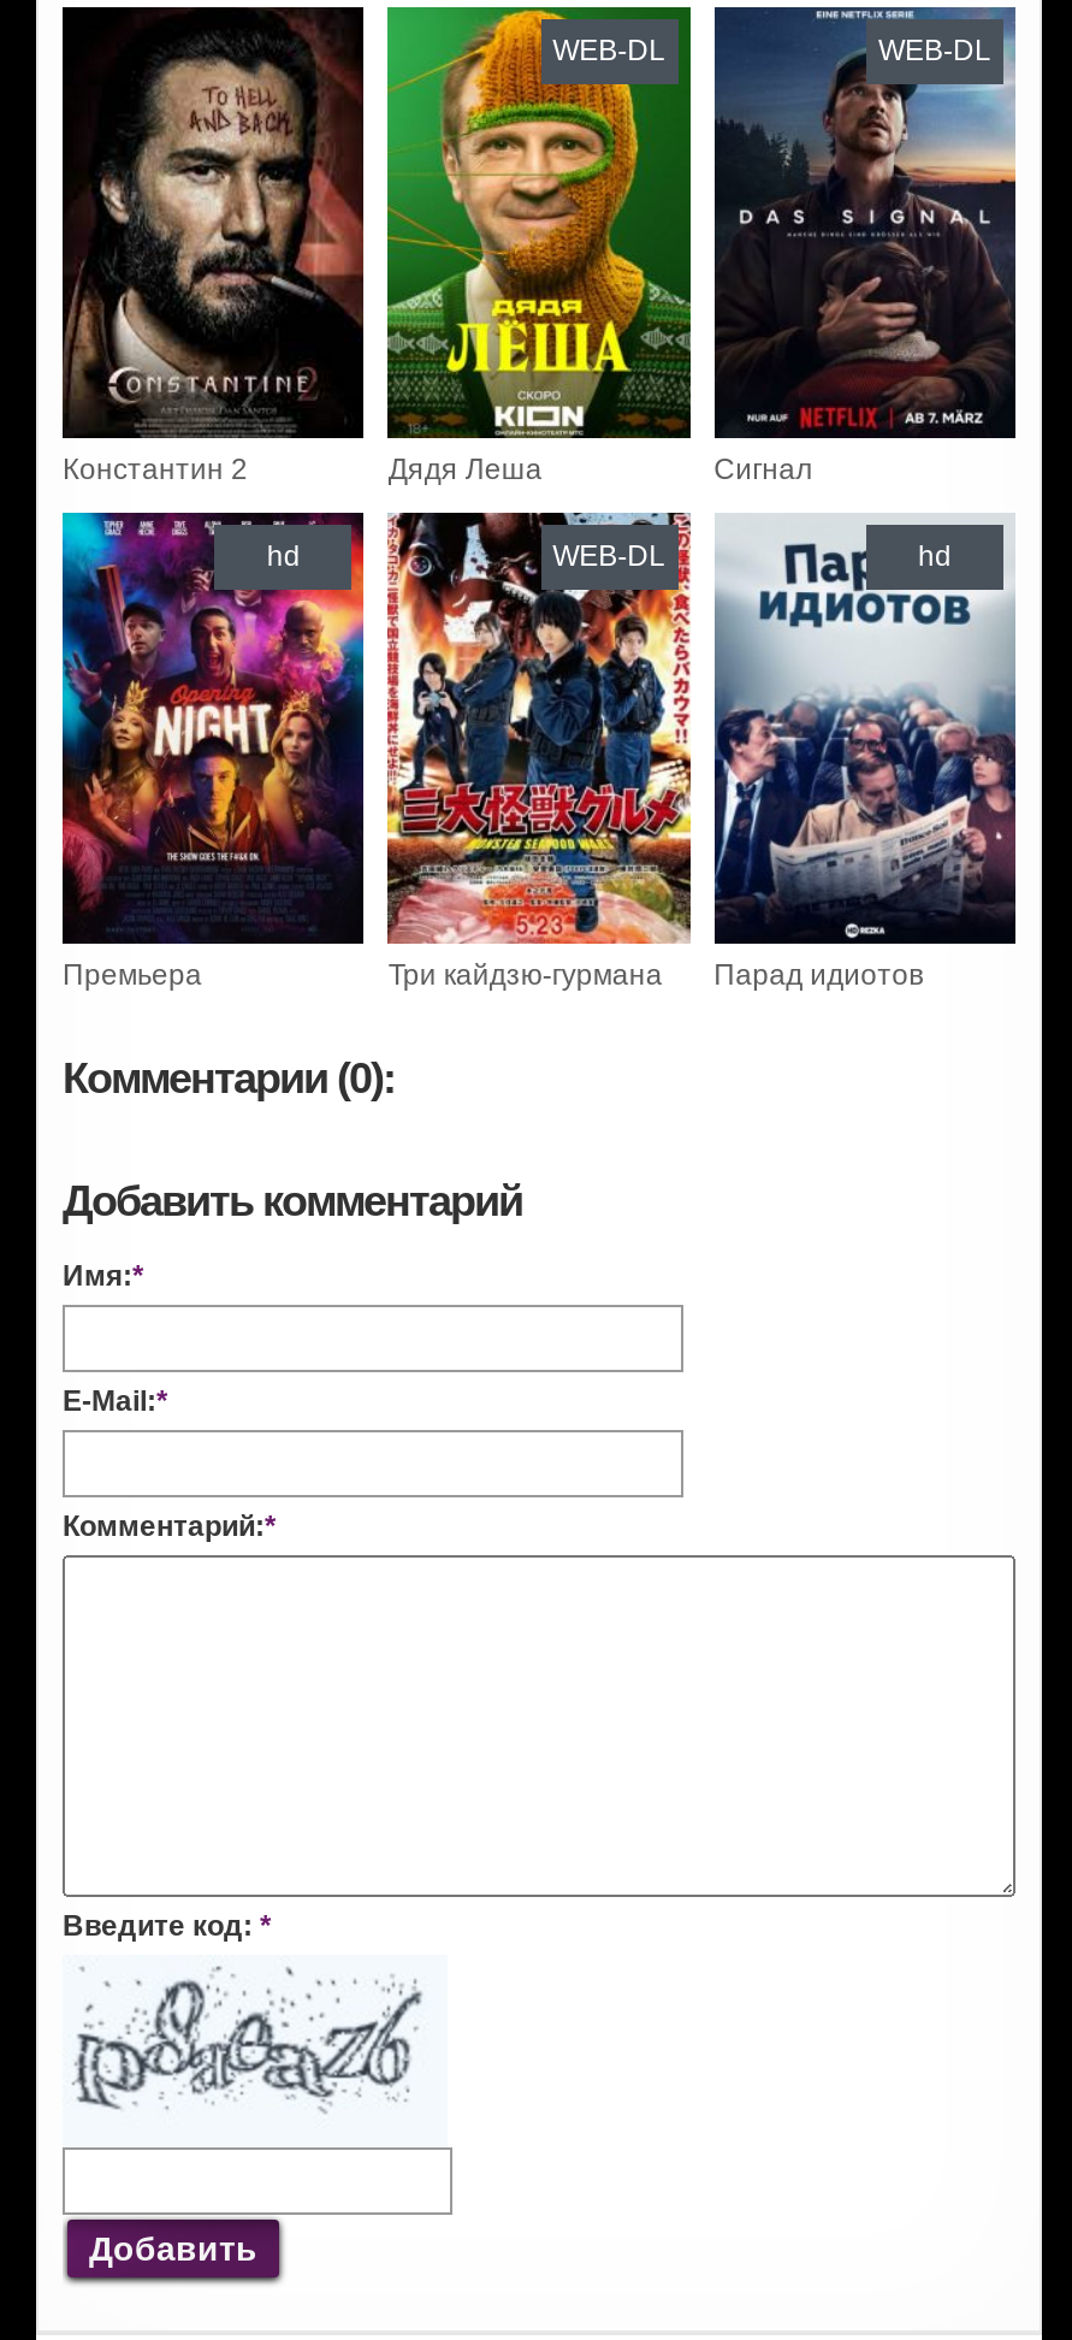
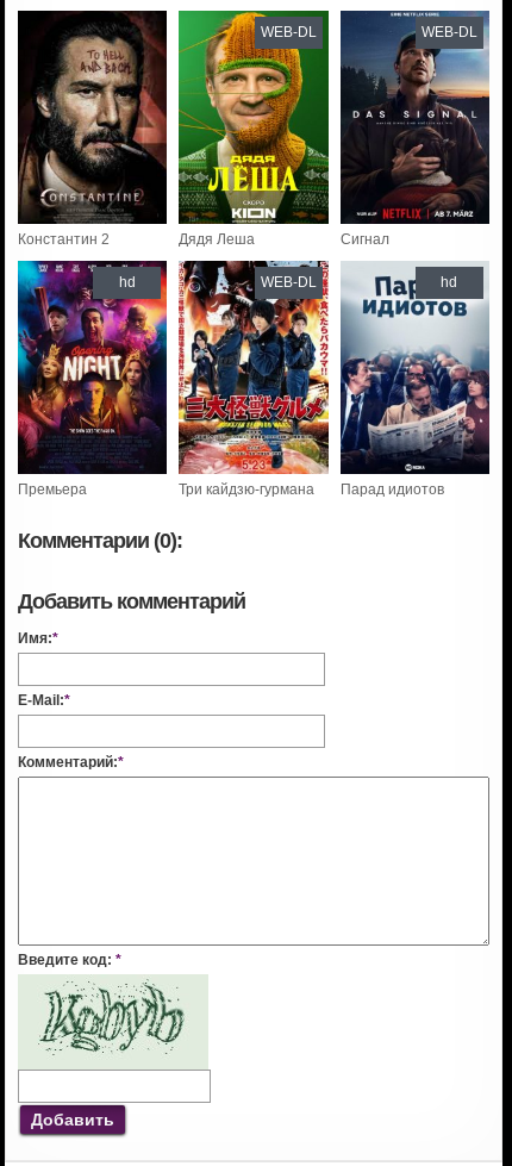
[70,1962,440,2143] [image] -> [20,977,206,1066] [image]

